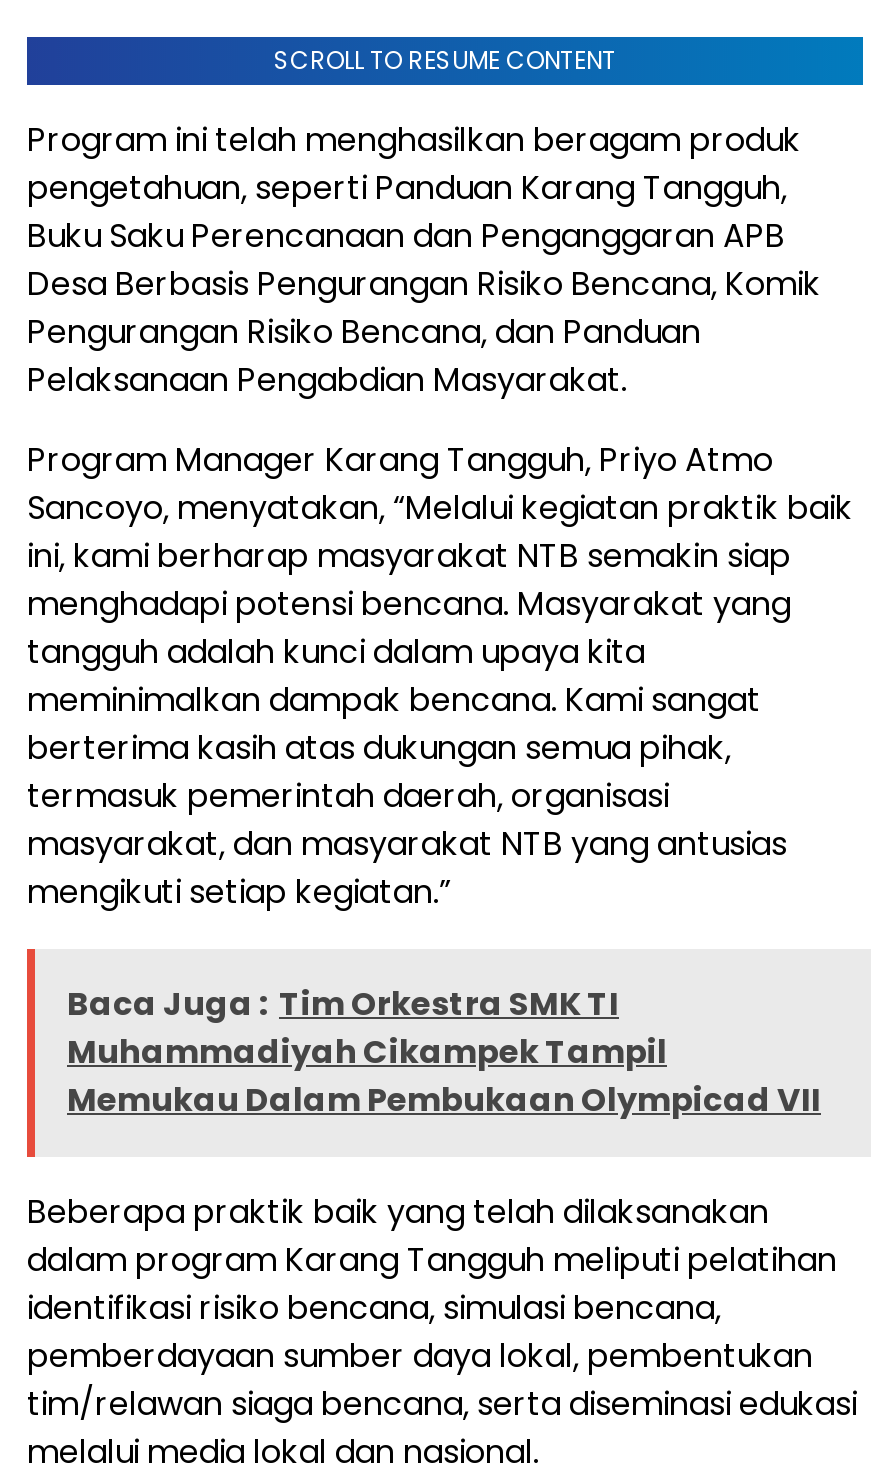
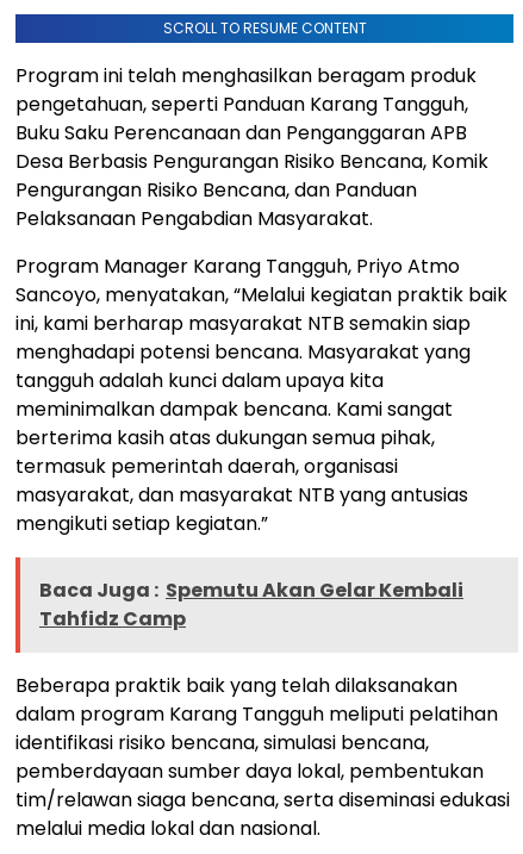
[67,980,821,1122] Baca Juga : Tim Orkestra SMK TI | Muhammadiyah Cikampek Tampil | Memukau Dalam Pembukaan Olympicad VII -> [39,577,463,633] Baca Juga : Spemutu Akan Gelar Kembali | Tahfidz Camp

